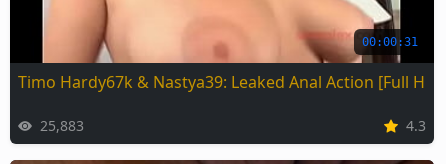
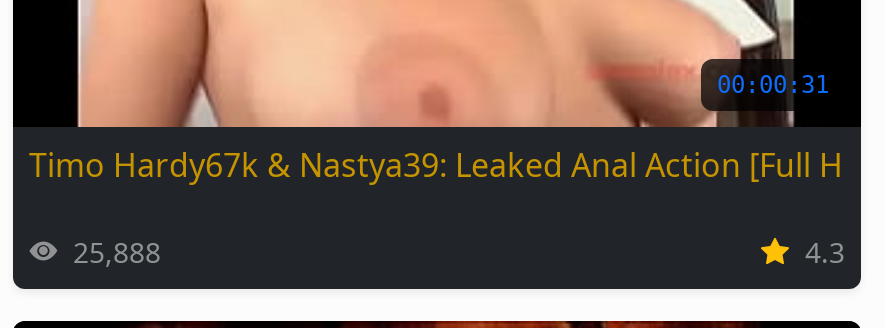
[36,116,84,135] 25,883 -> [65,232,161,270] 25,888

